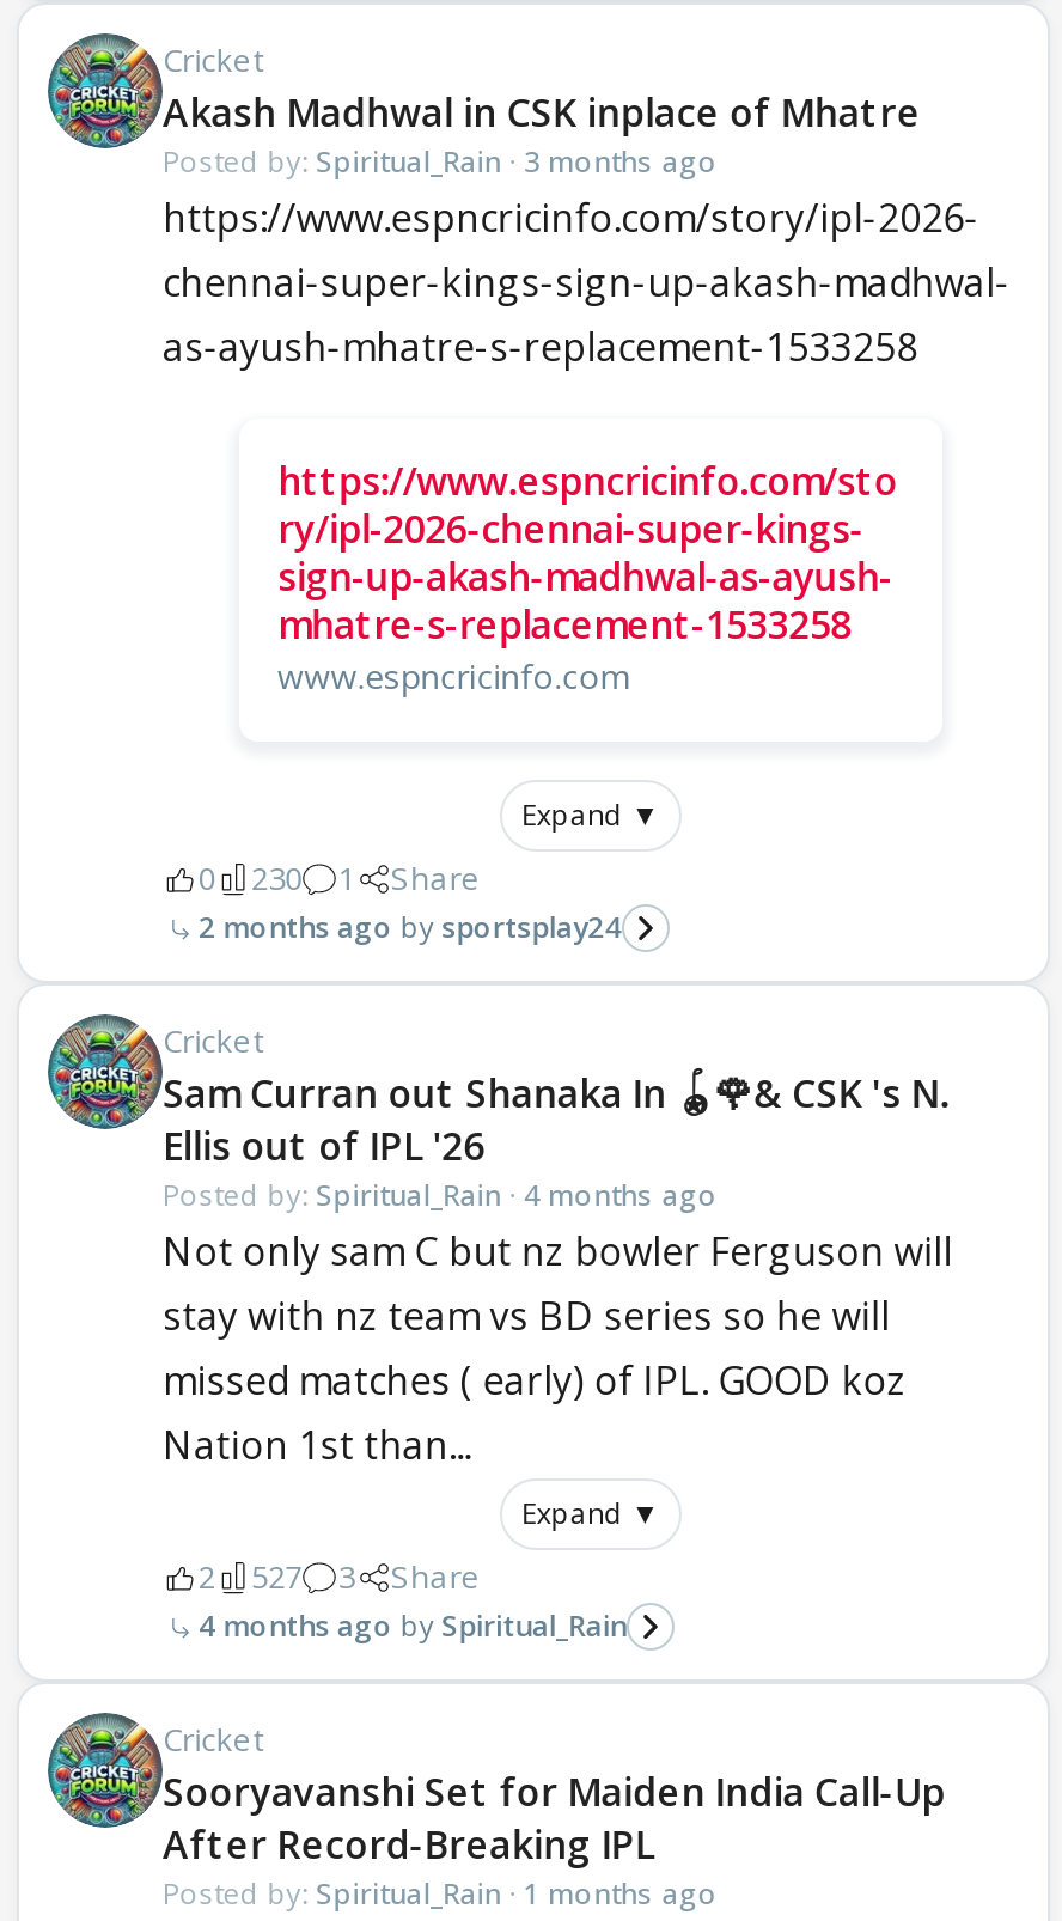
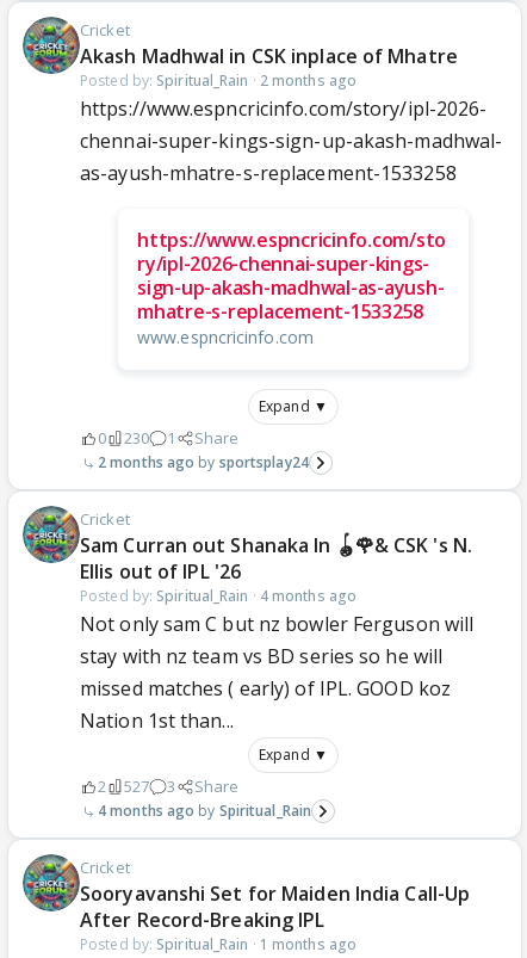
[163,142,718,183] Posted by: Spiritual_Rain · 3 months ago -> [80,71,356,91] Posted by: Spiritual_Rain · 2 months ago

